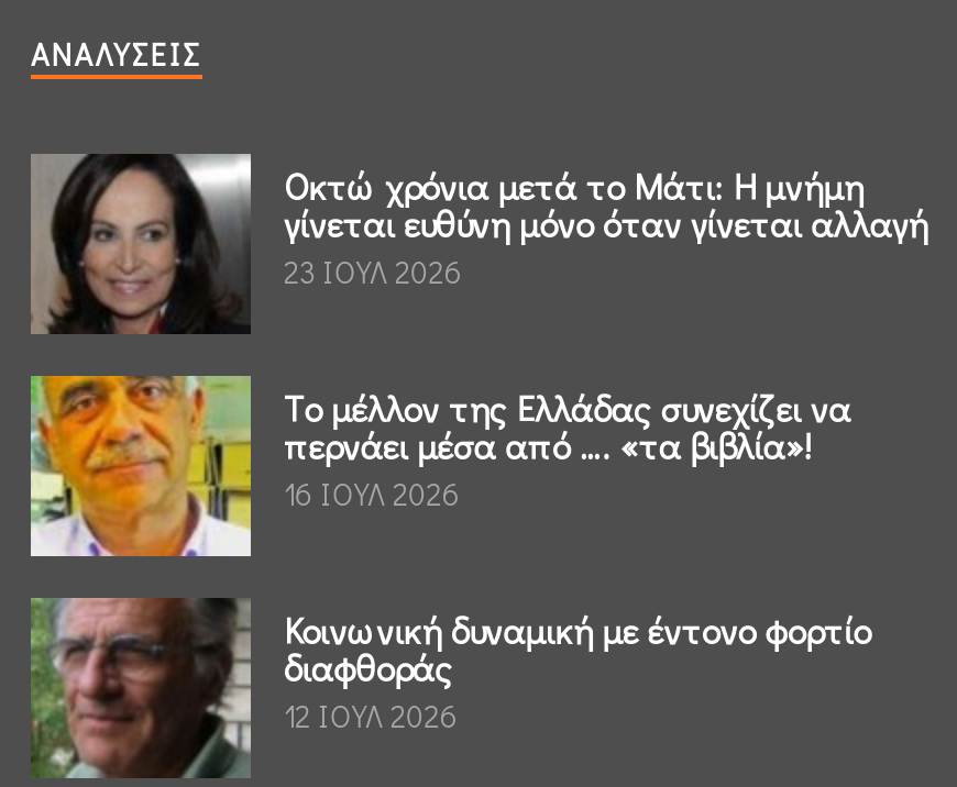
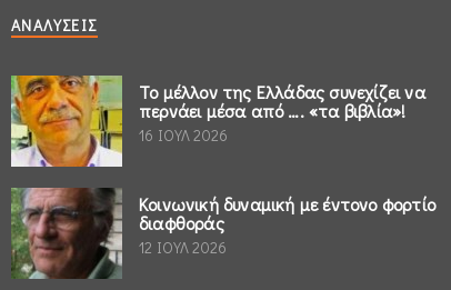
[31,154,928,334] [image] | Οκτώ χρόνια μετά το Μάτι: Η μνήμη | γίνεται ευθύνη μόνο όταν γίνεται αλλαγή | 23 ΙΟΥΛ 2026 -> none

